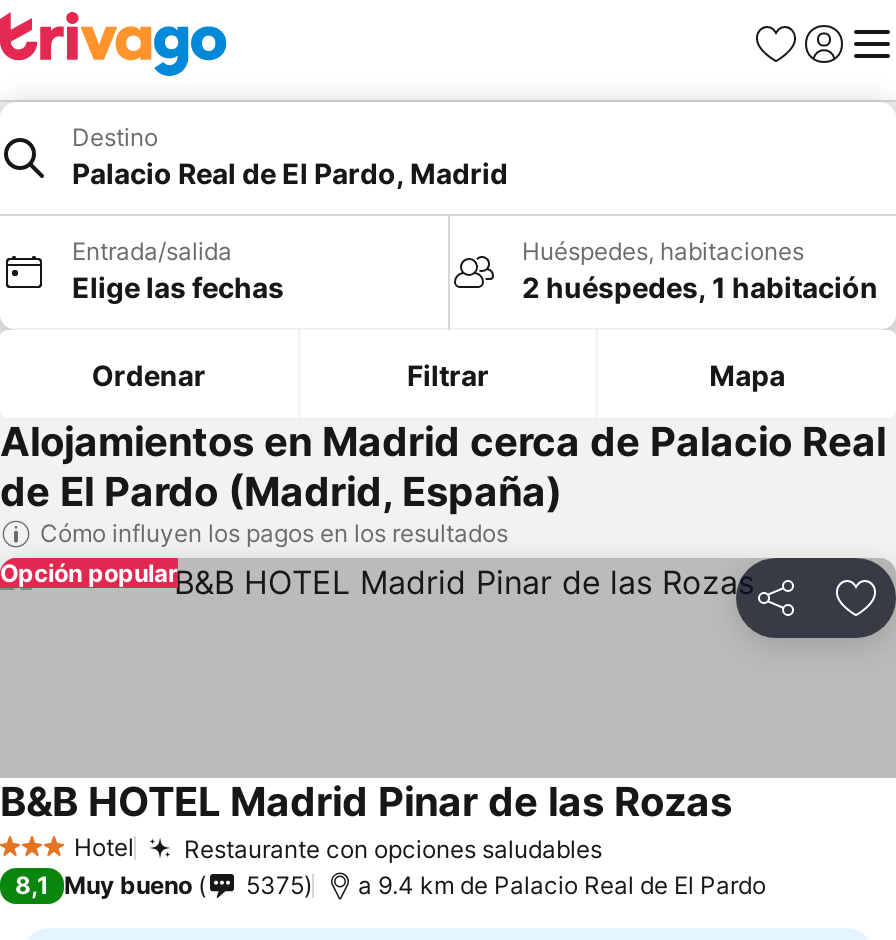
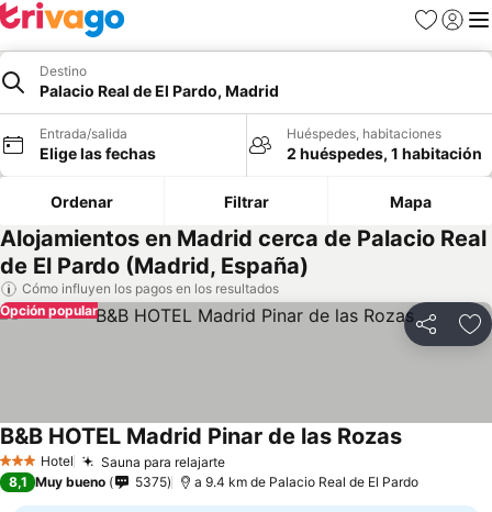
[184,833,602,863] Restaurante con opciones saludables -> [101,453,225,470] Sauna para relajarte

